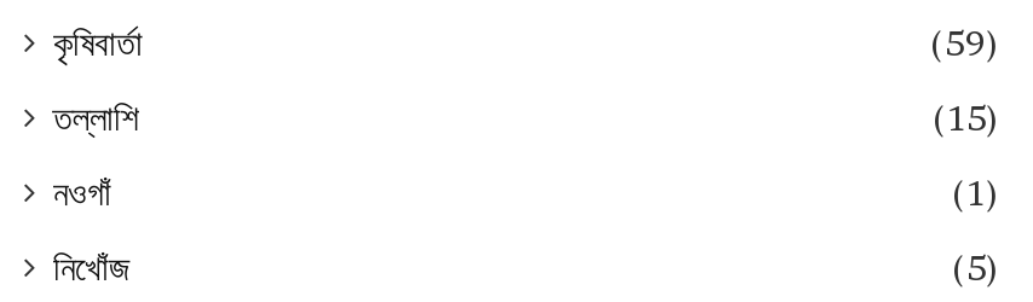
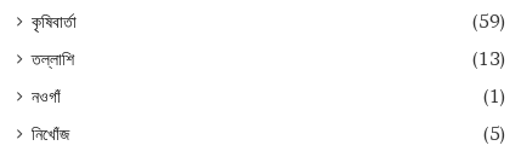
[934,96,999,140] (15) -> [472,48,506,70] (13)

